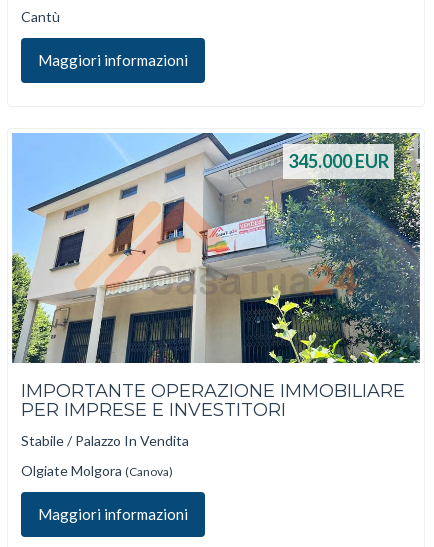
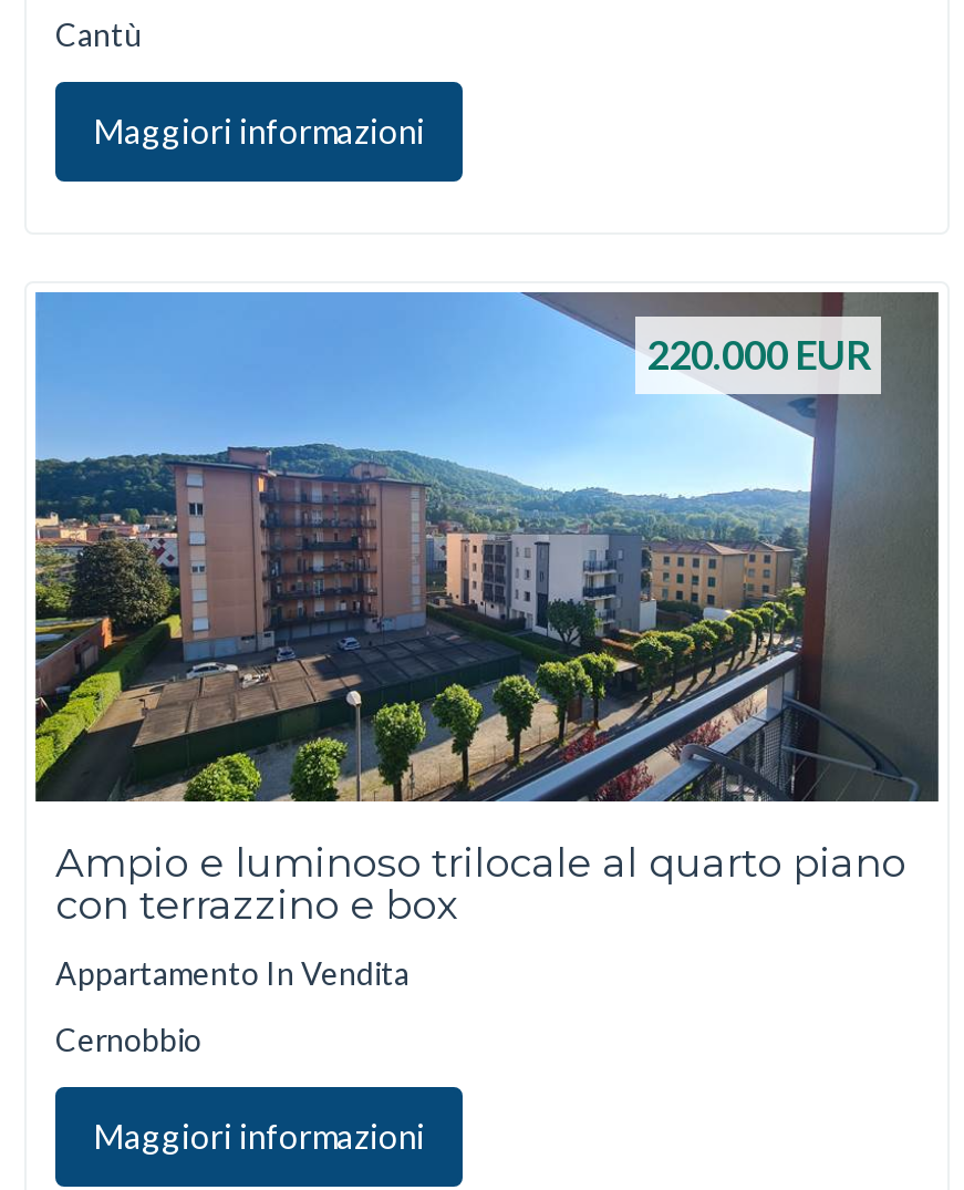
[11,132,420,364] [image] | 345.000 EUR -> [33,290,939,804] [image] | 220.000 EUR
[21,380,405,421] IMPORTANTE OPERAZIONE IMMOBILIARE | PER IMPRESE E INVESTITORI -> [55,839,905,930] Ampio e luminoso trilocale al quarto piano | con terrazzino e box
[21,431,189,448] Stabile / Palazzo In Vendita -> [55,953,410,991] Appartamento In Vendita
[21,462,173,479] Olgiate Molgora (Canova) -> [55,1021,201,1058] Cernobbio

